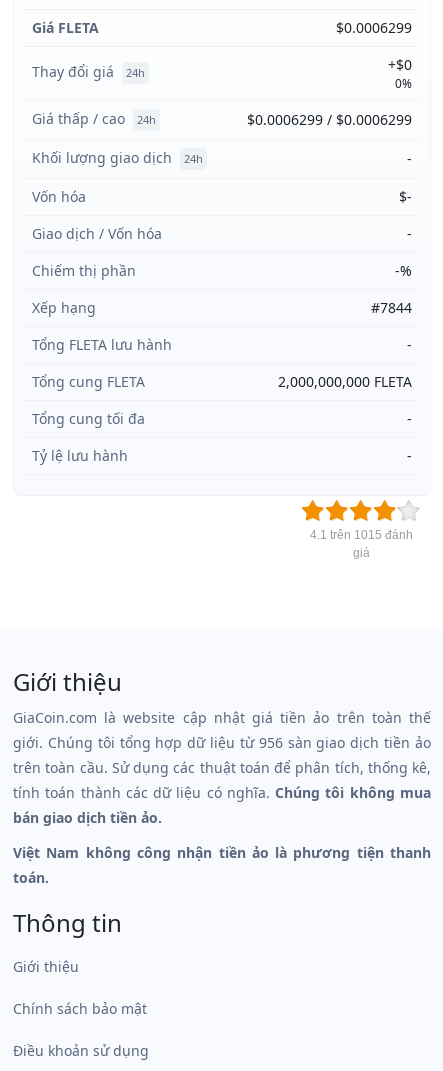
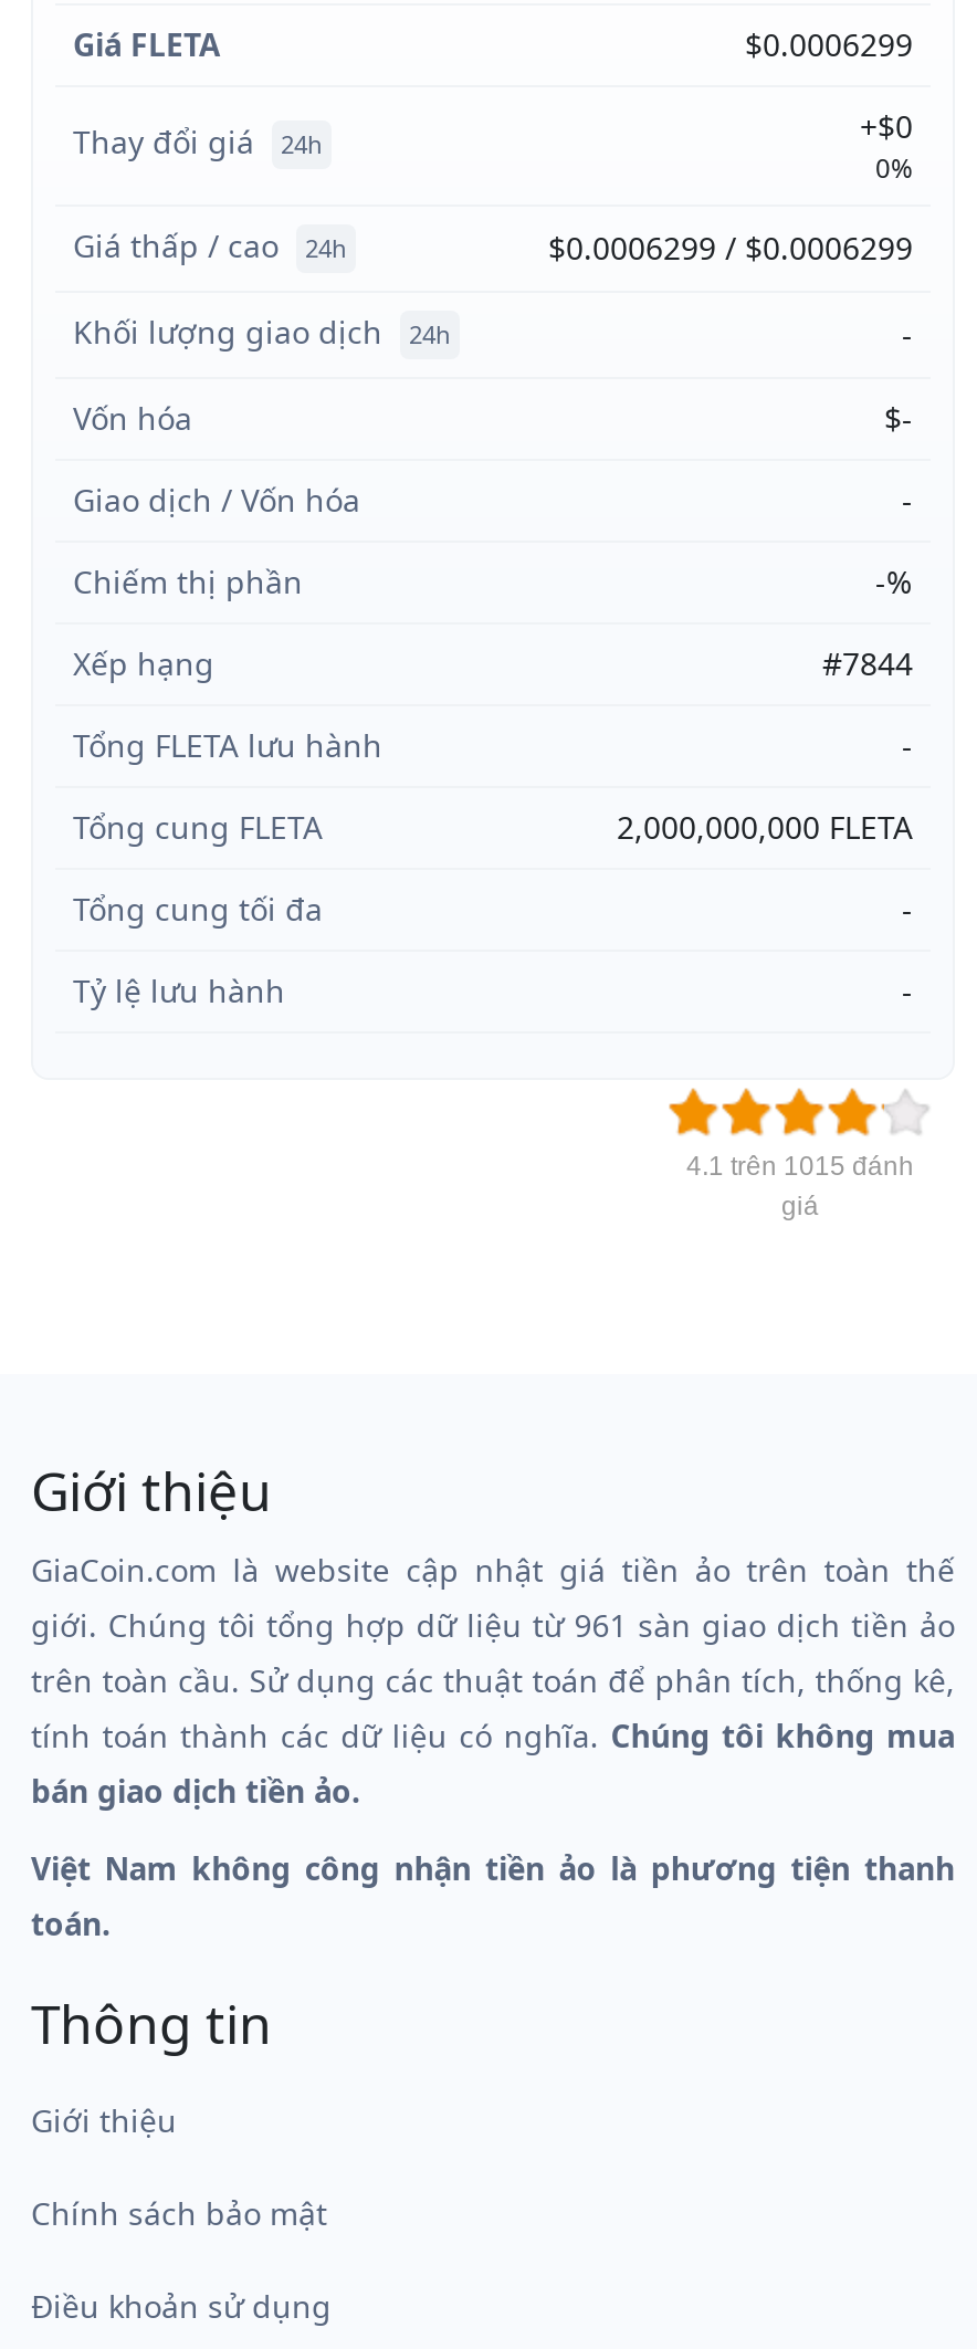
[13,733,431,752] giới. Chúng tôi tổng hợp dữ liệu từ 956 sàn giao dịch tiền ảo -> [31,1603,955,1645] giới. Chúng tôi tổng hợp dữ liệu từ 961 sàn giao dịch tiền ảo

